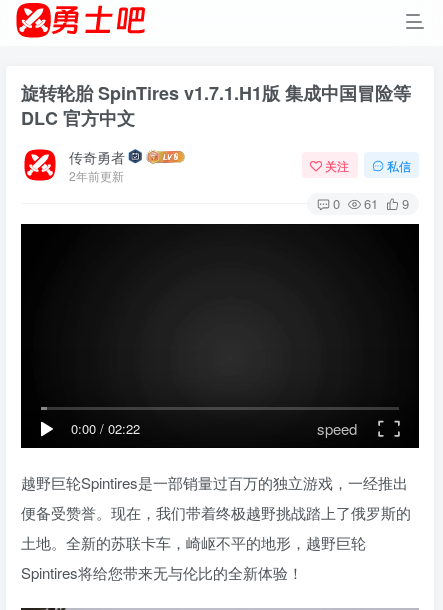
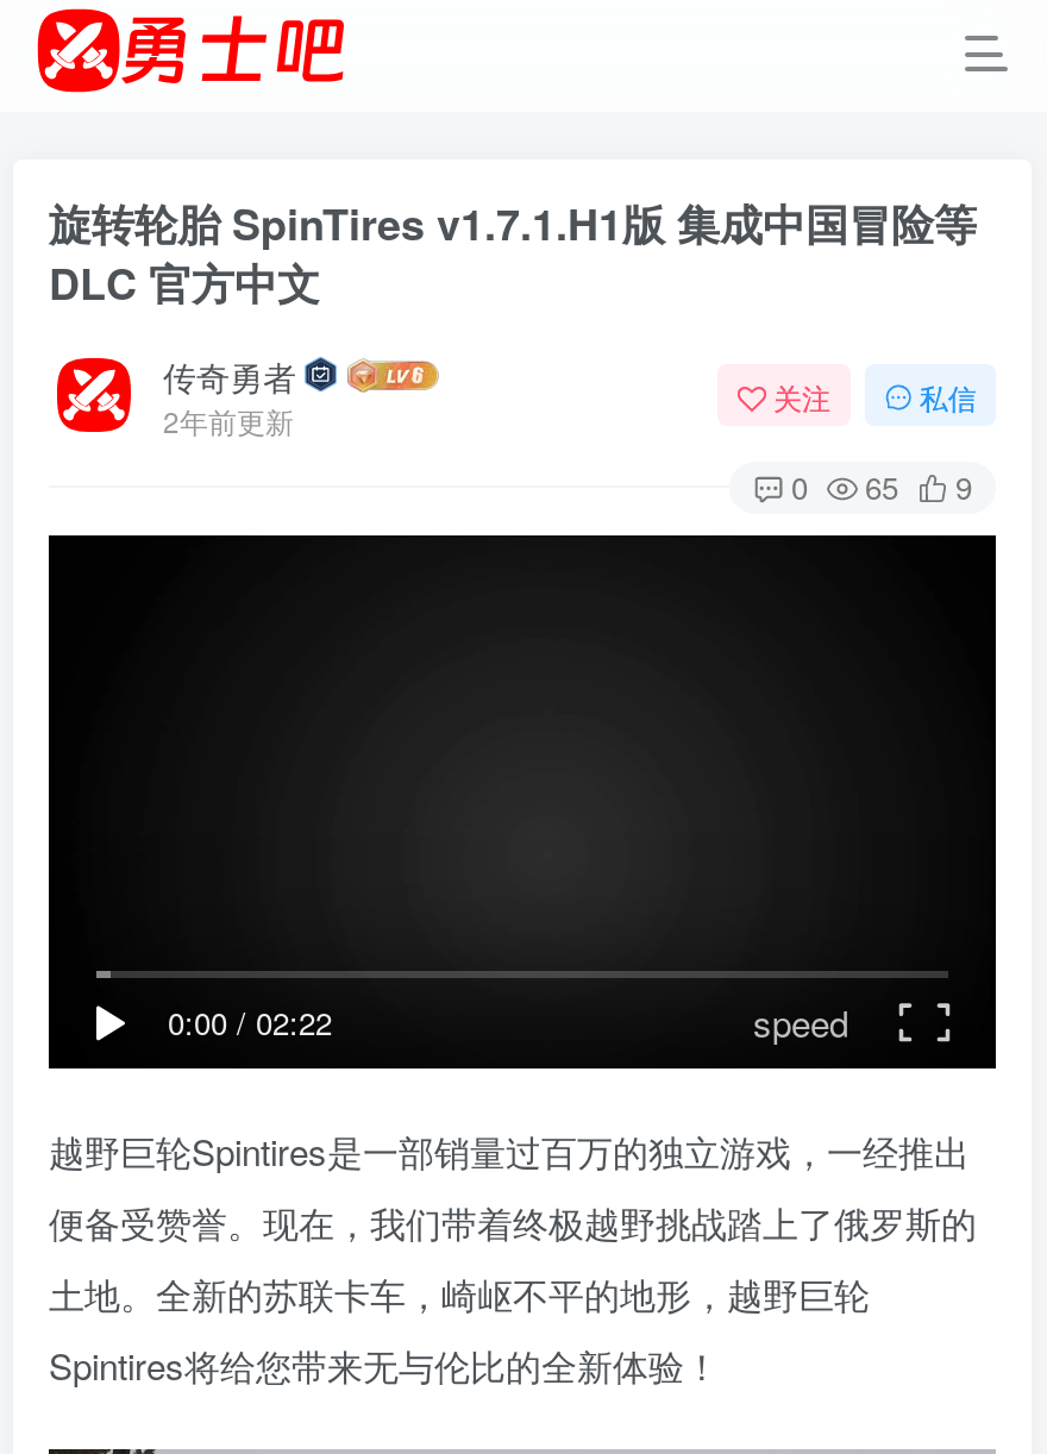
[333,194,409,213] 0 61 9 -> [791,464,972,509] 0 65 9

